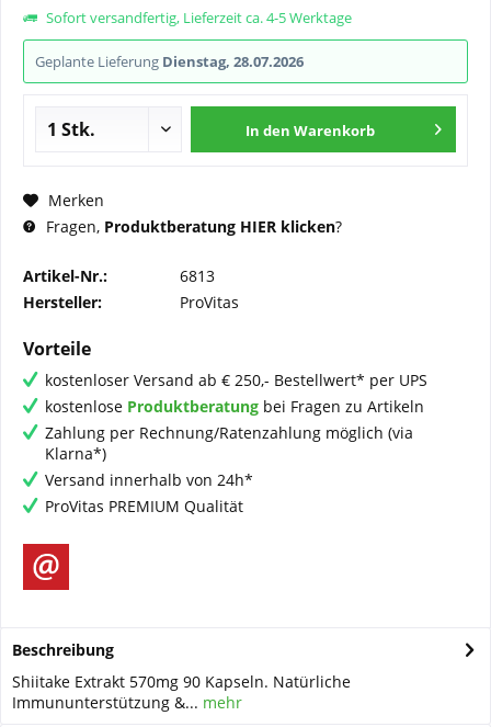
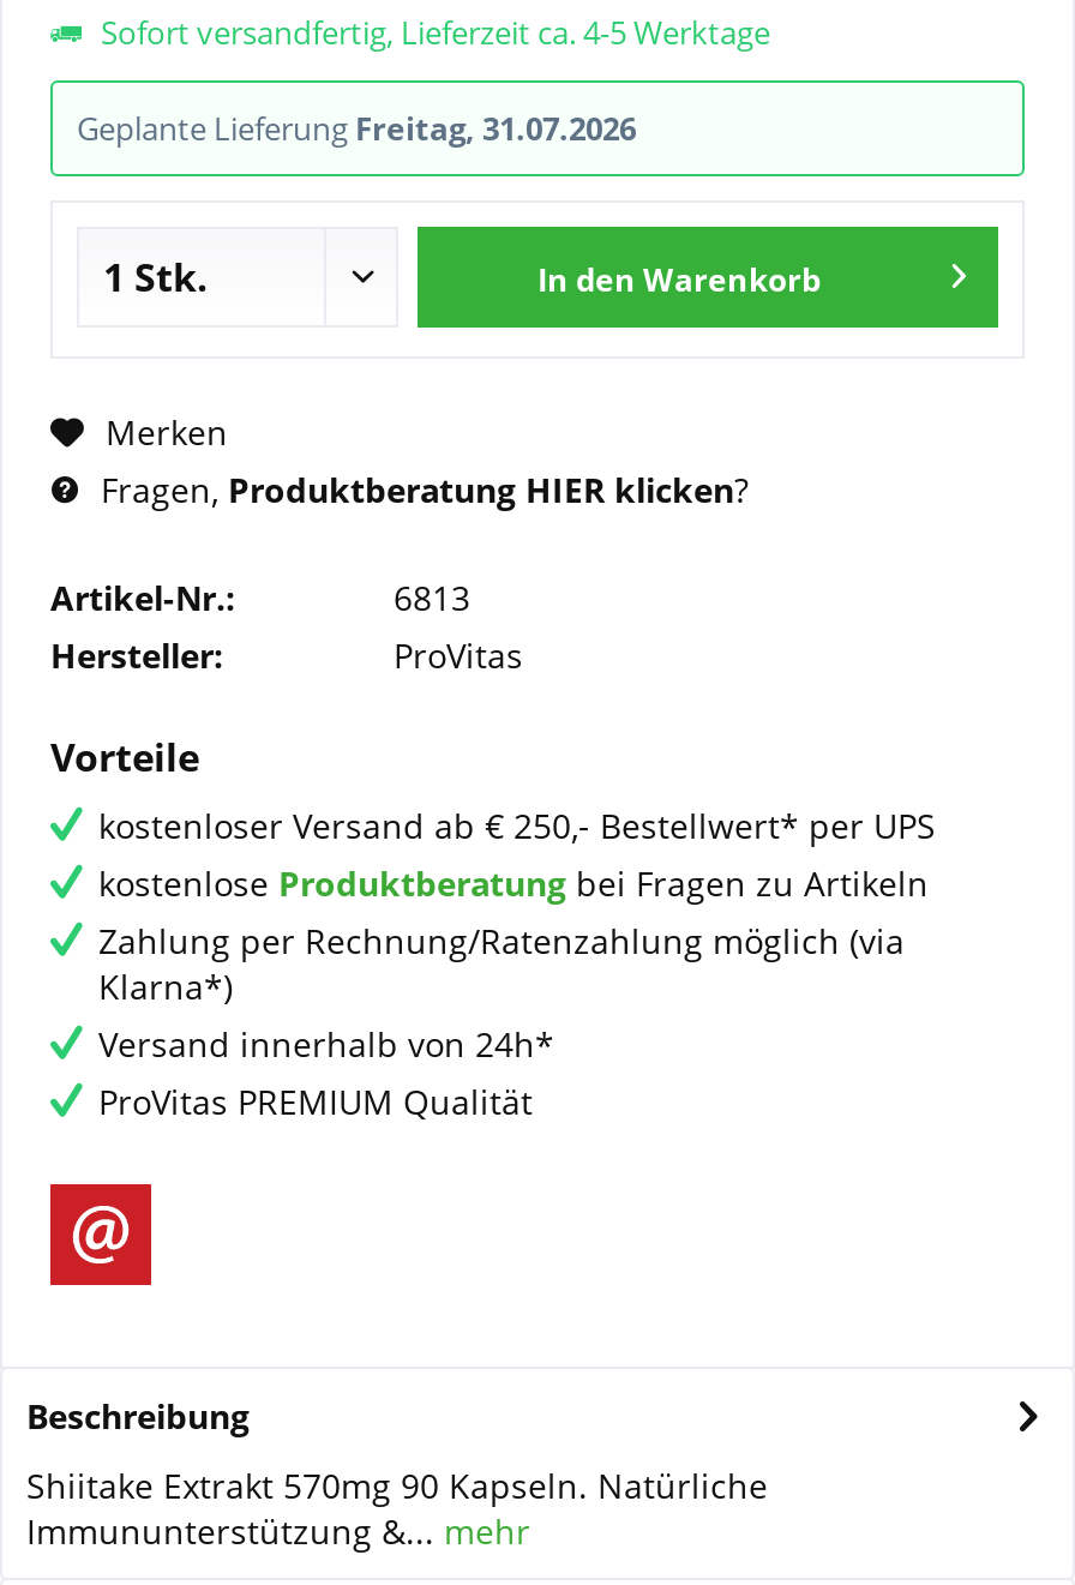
[35,52,304,71] Geplante Lieferung Dienstag, 28.07.2026 -> [77,107,636,150] Geplante Lieferung Freitag, 31.07.2026

